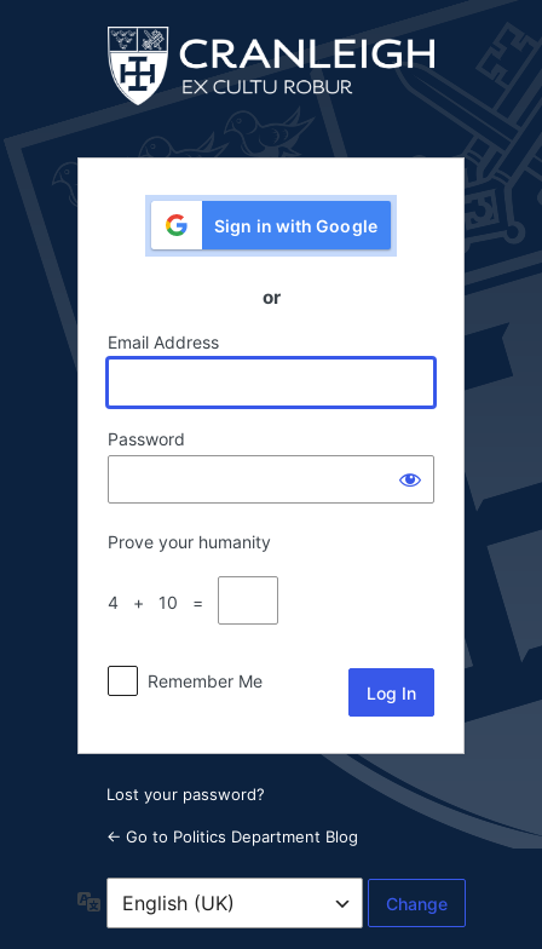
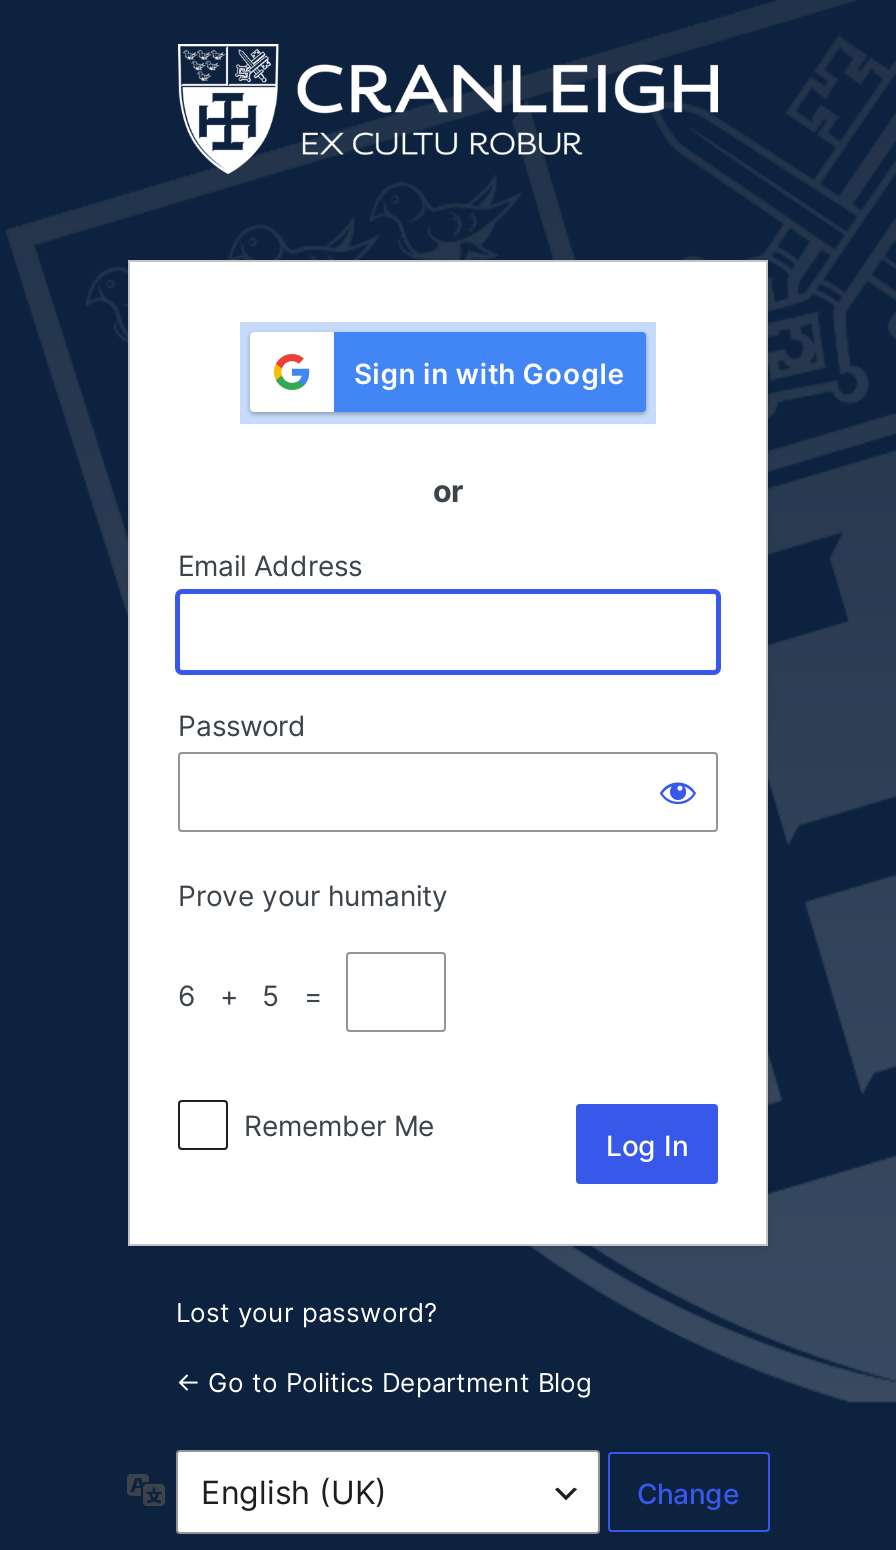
[108,591,213,612] 4 + 10 = -> [178,977,338,1011] 6 + 5 =

